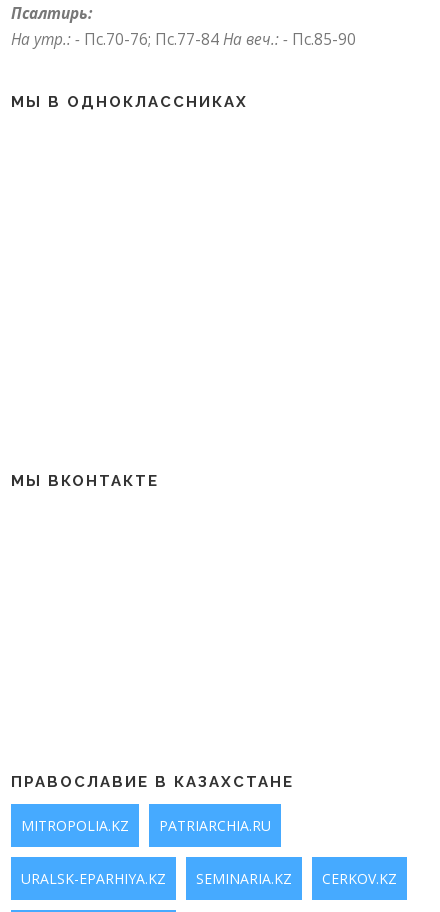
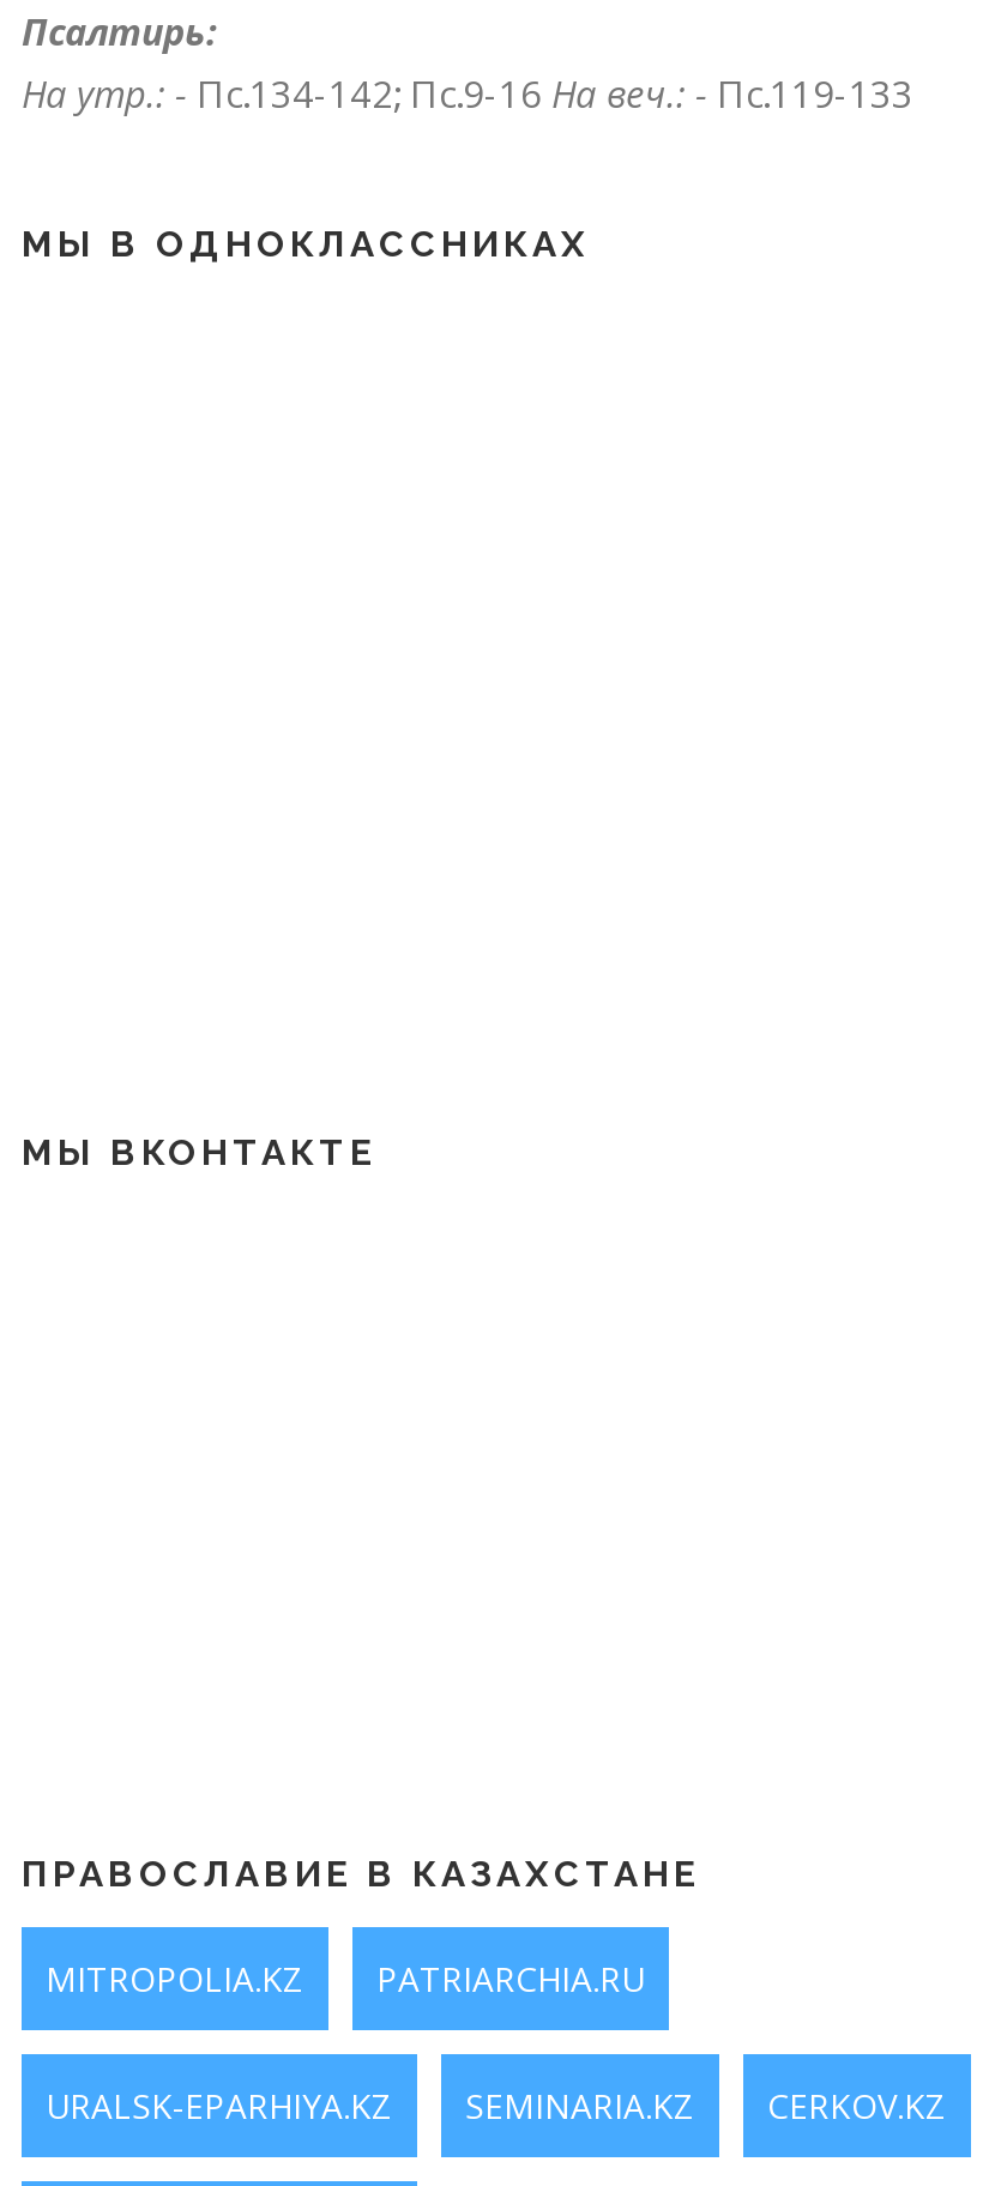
[11,29,356,50] На утр.: - Пс.70-76; Пс.77-84 На веч.: - Пс.85-90 -> [22,70,913,120] На утр.: - Пс.134-142; Пс.9-16 На веч.: - Пс.119-133

